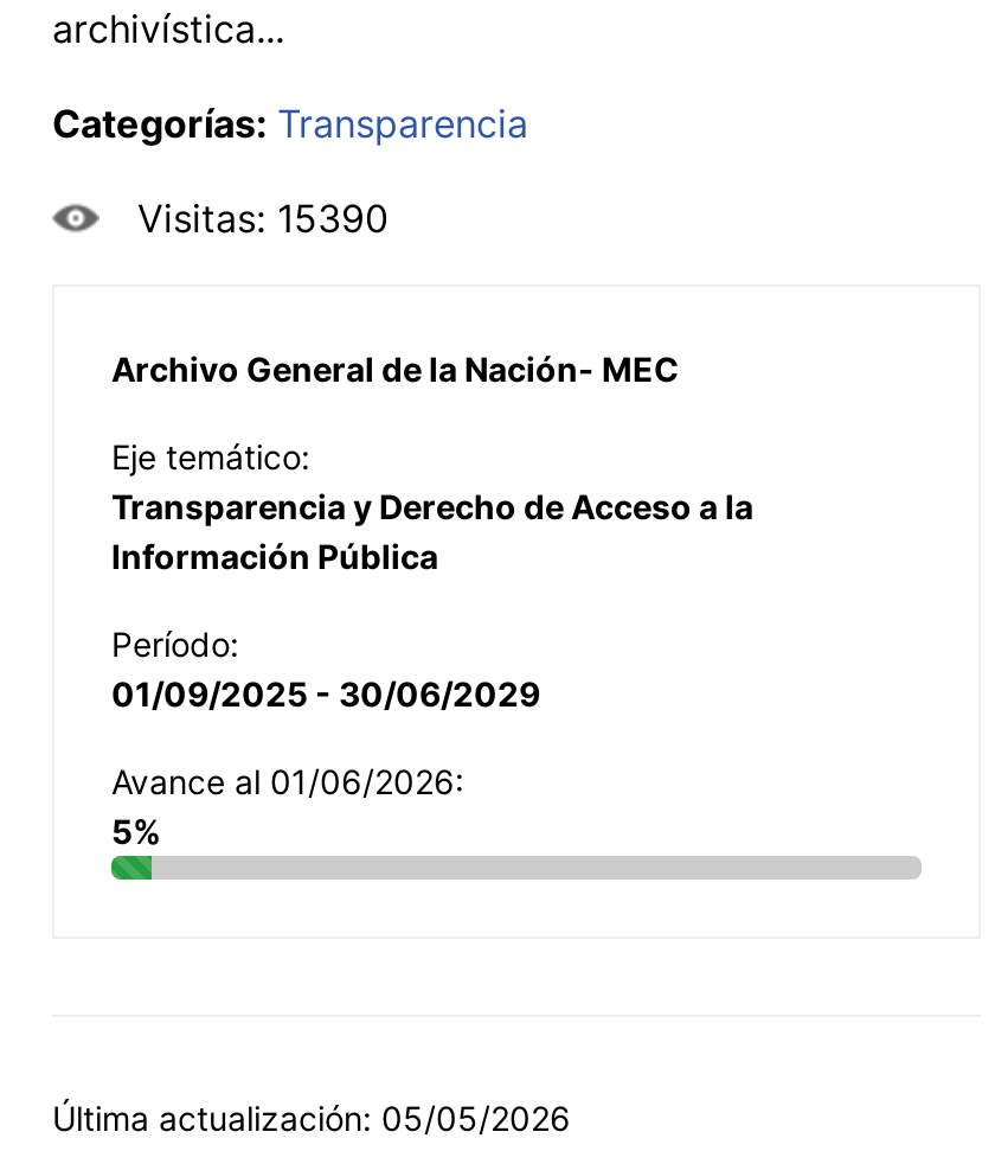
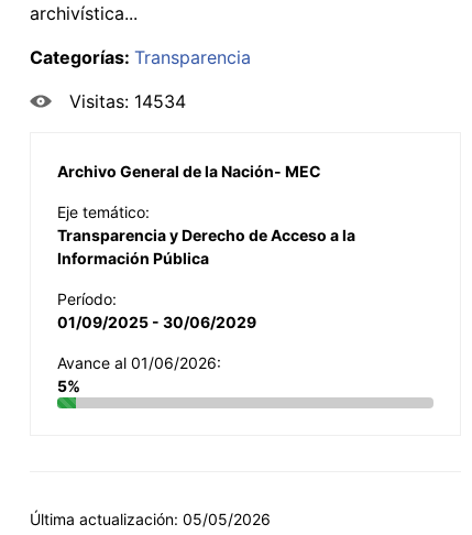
[137,194,389,241] Visitas: 15390 -> [69,90,186,112] Visitas: 14534

